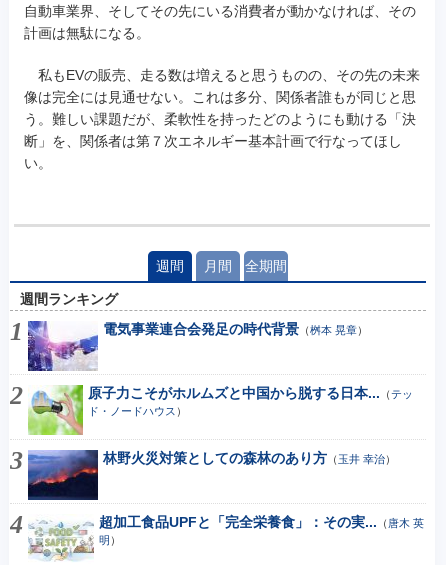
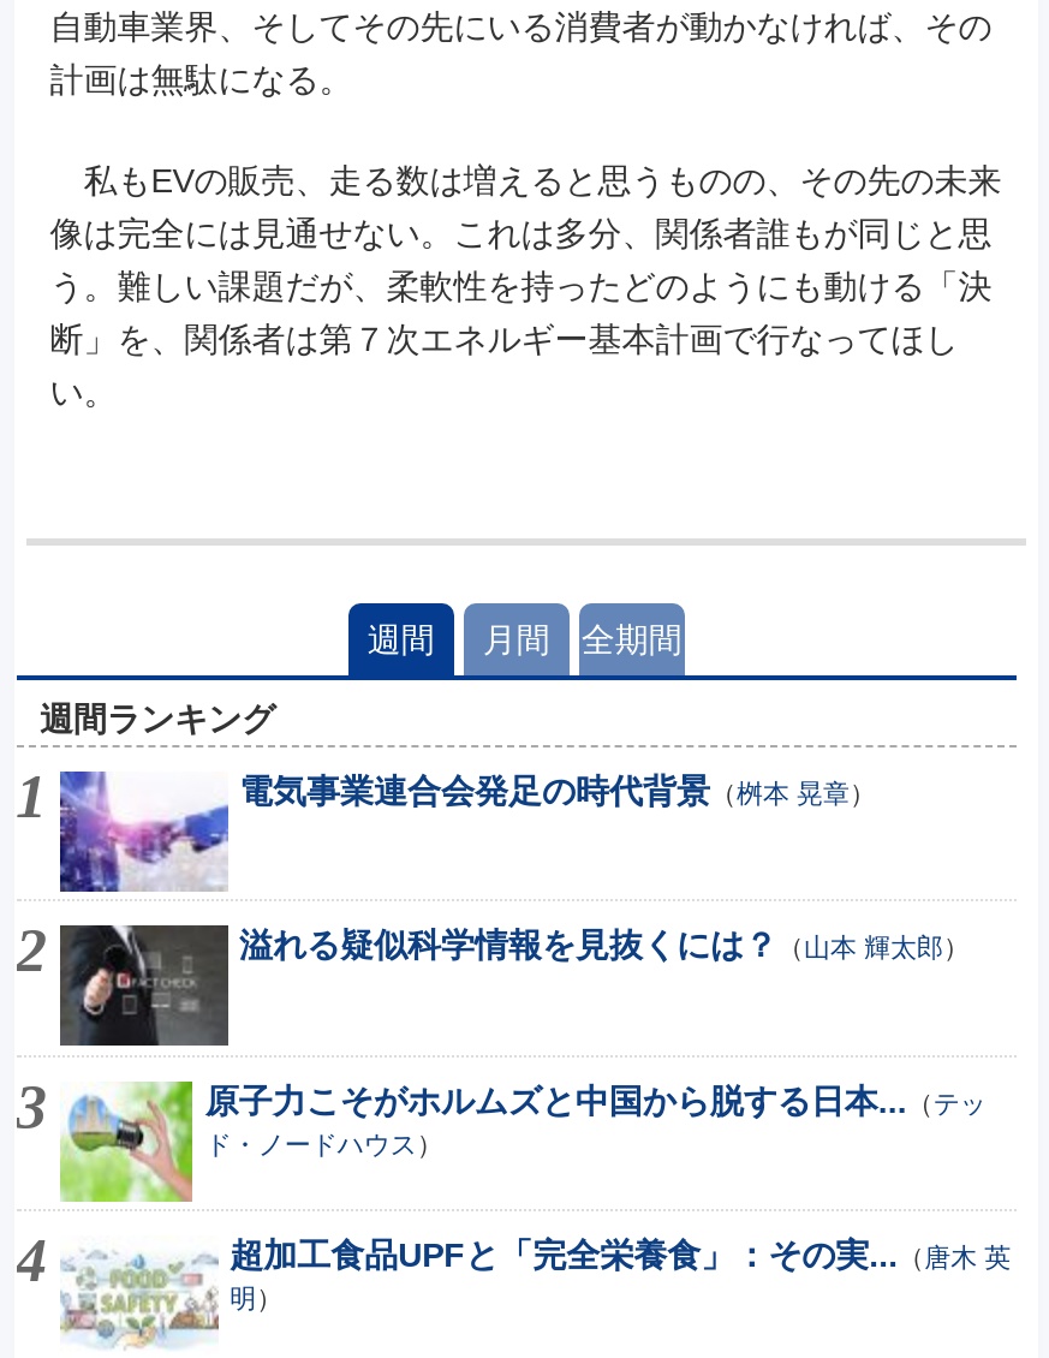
none -> [58,923,970,1048] [image] | 溢れる疑似科学情報を見抜くには？（山本 輝太郎）
moved [11,385,413,438] -> [19,1079,986,1207]: [image] | 原子力こそがホルムズと中国から脱する日本...（テッ | ド・ノードハウス）
[27,449,395,501] [image] | 林野火災対策としての森林のあり方（玉井 幸治） -> none

